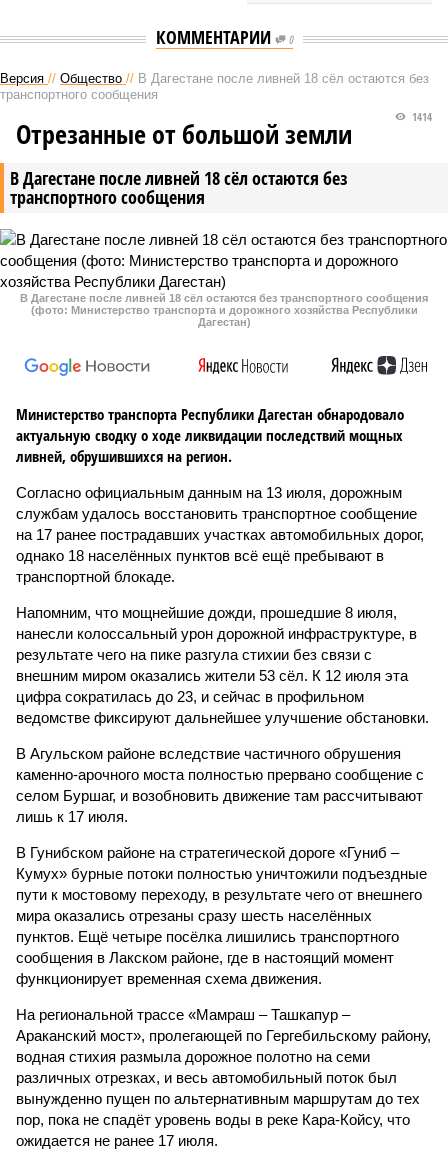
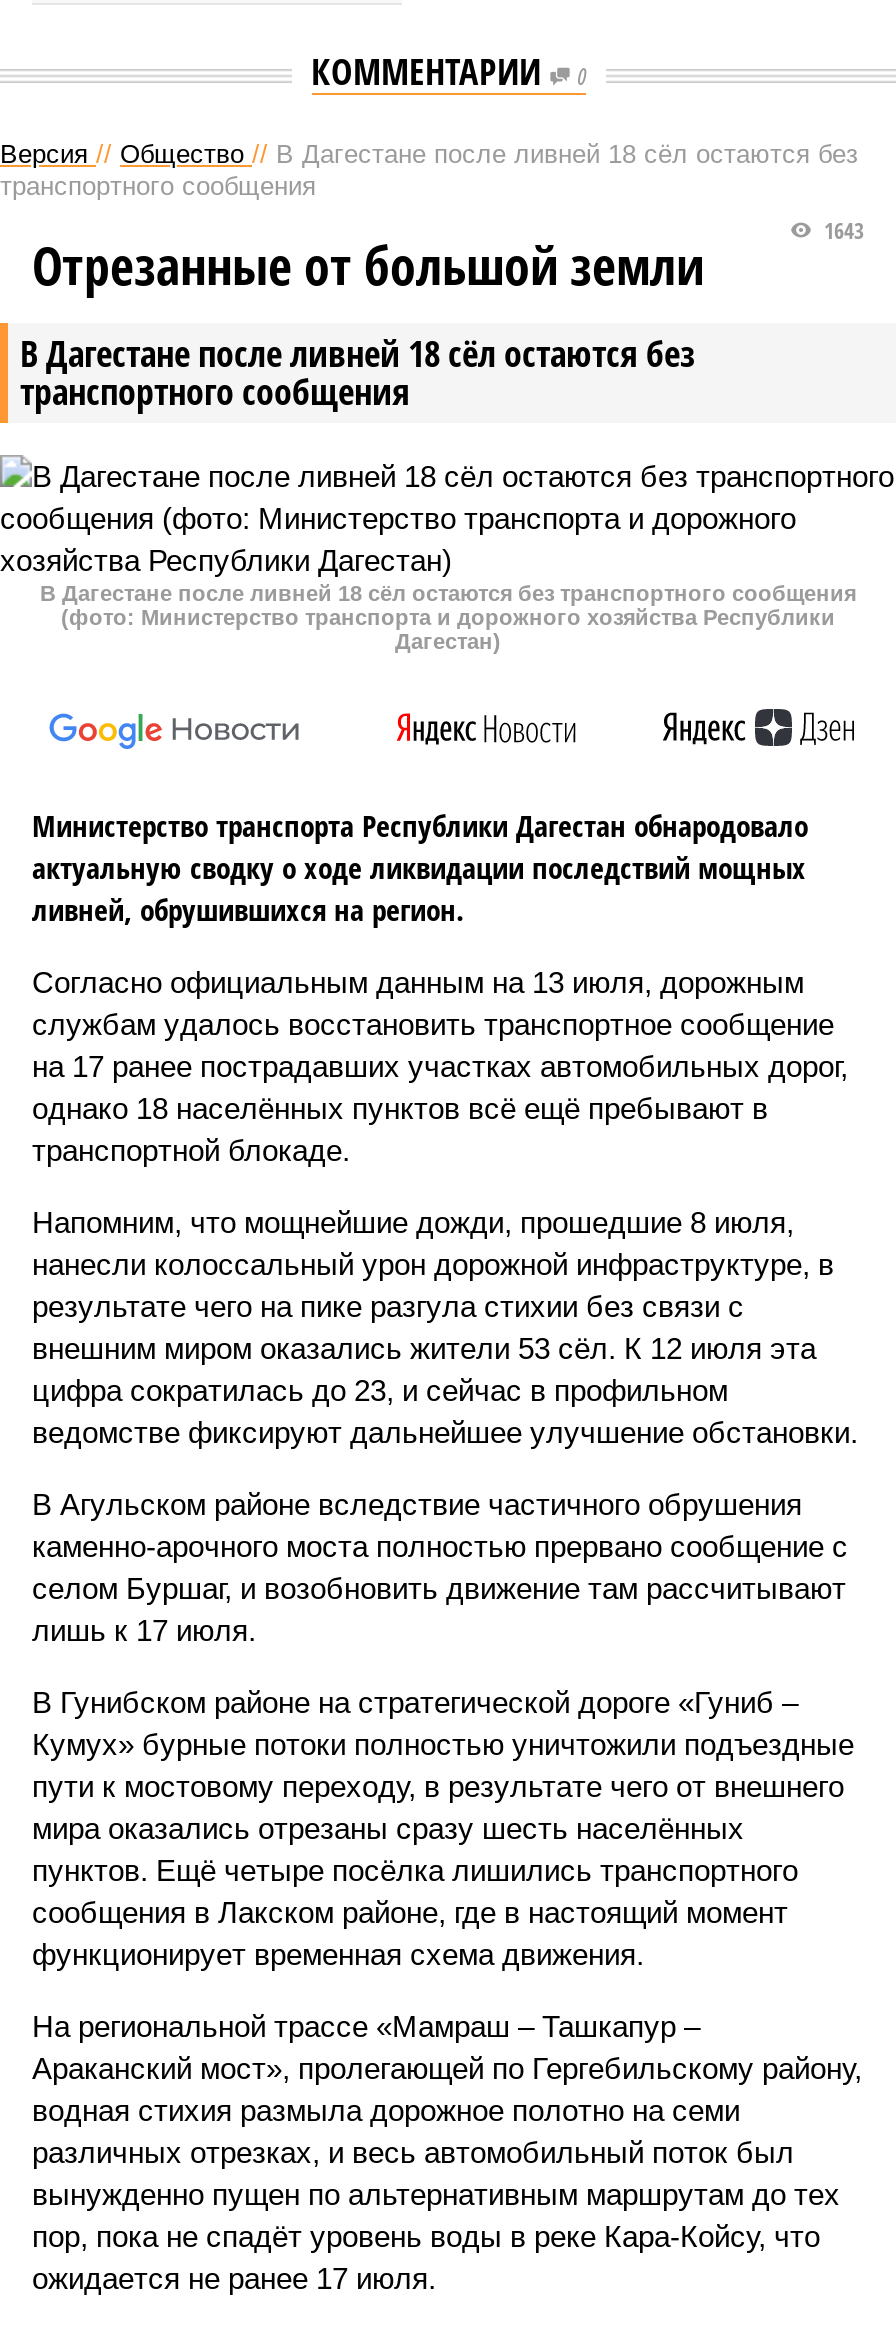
[409,109,432,124] 1414 -> [818,215,864,245] 1643

